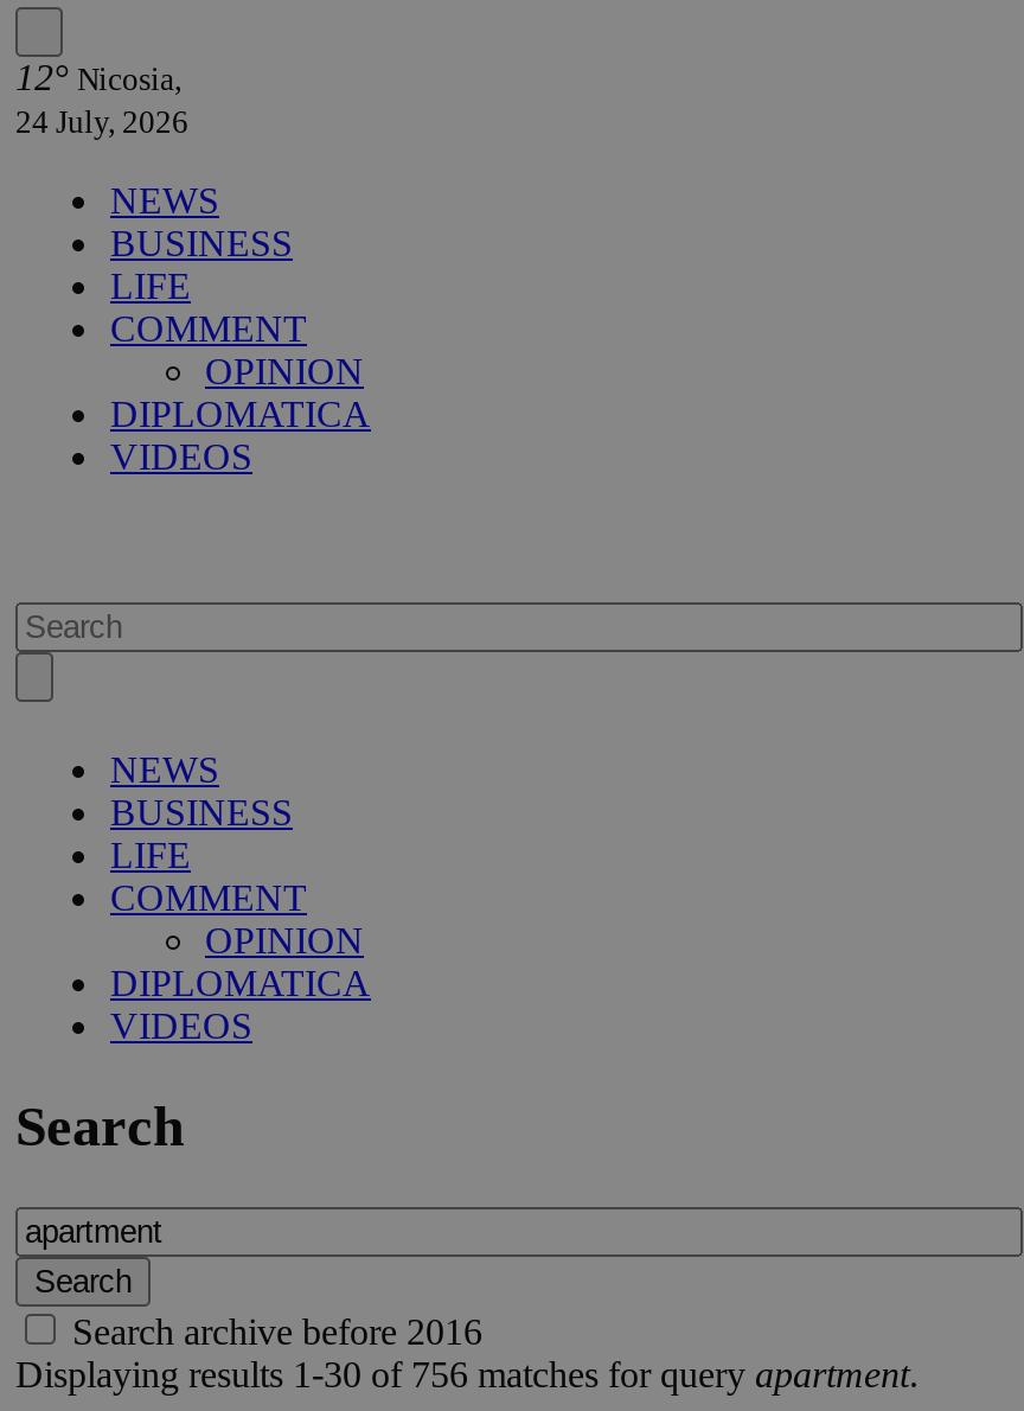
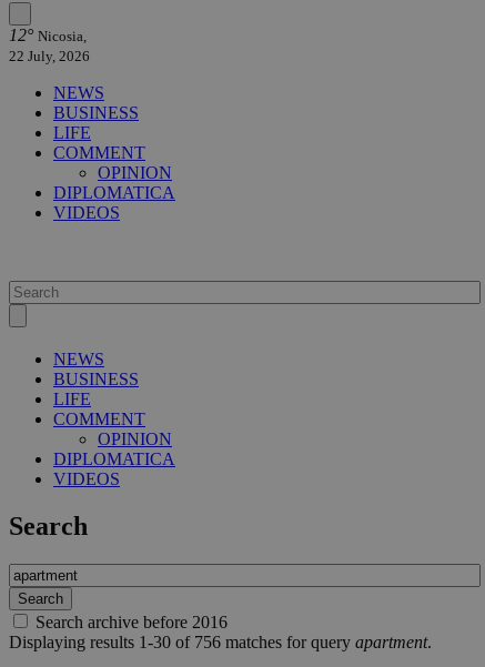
[15,105,188,141] 24 July, 2026 -> [9,48,90,65] 22 July, 2026

